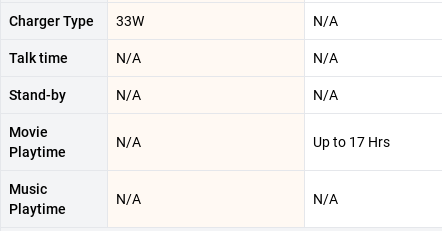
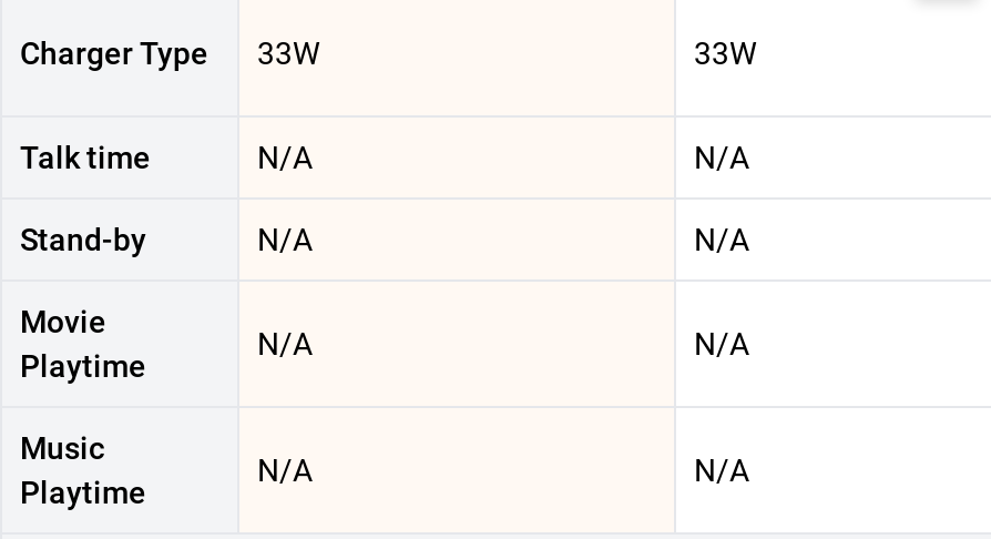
[313,13,338,29] N/A -> [694,35,756,71] 33W
[313,134,390,150] Up to 17 Hrs -> [694,326,749,362] N/A

